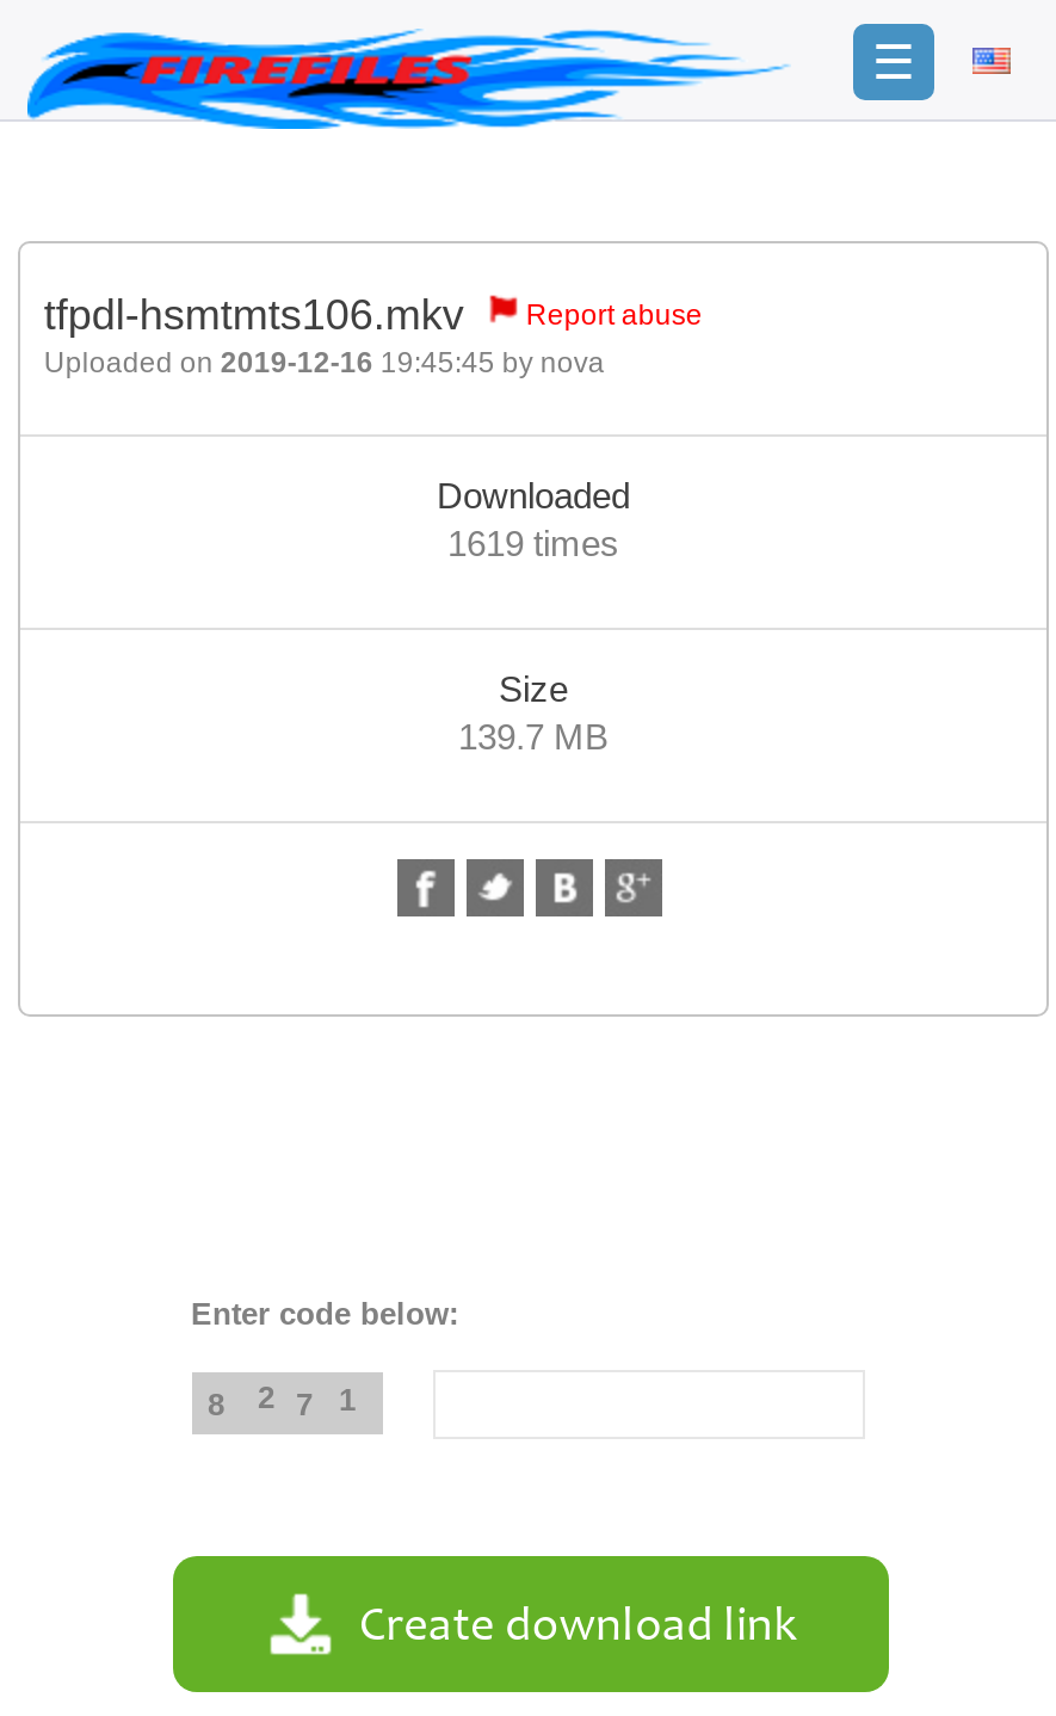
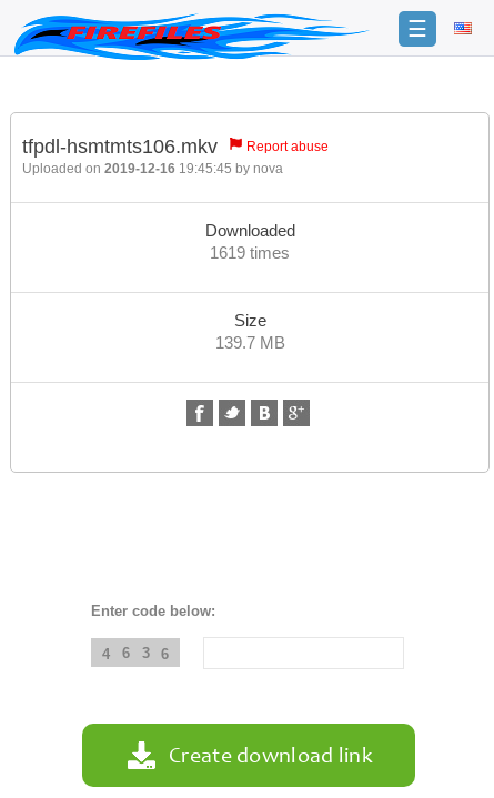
[208,1387,224,1422] 8 -> [102,646,109,663] 4
[258,1379,274,1415] 2 -> [160,646,168,663] 6
[296,1387,313,1422] 7 -> [142,645,149,661] 3
[339,1382,356,1418] 1 -> [122,645,129,661] 6

